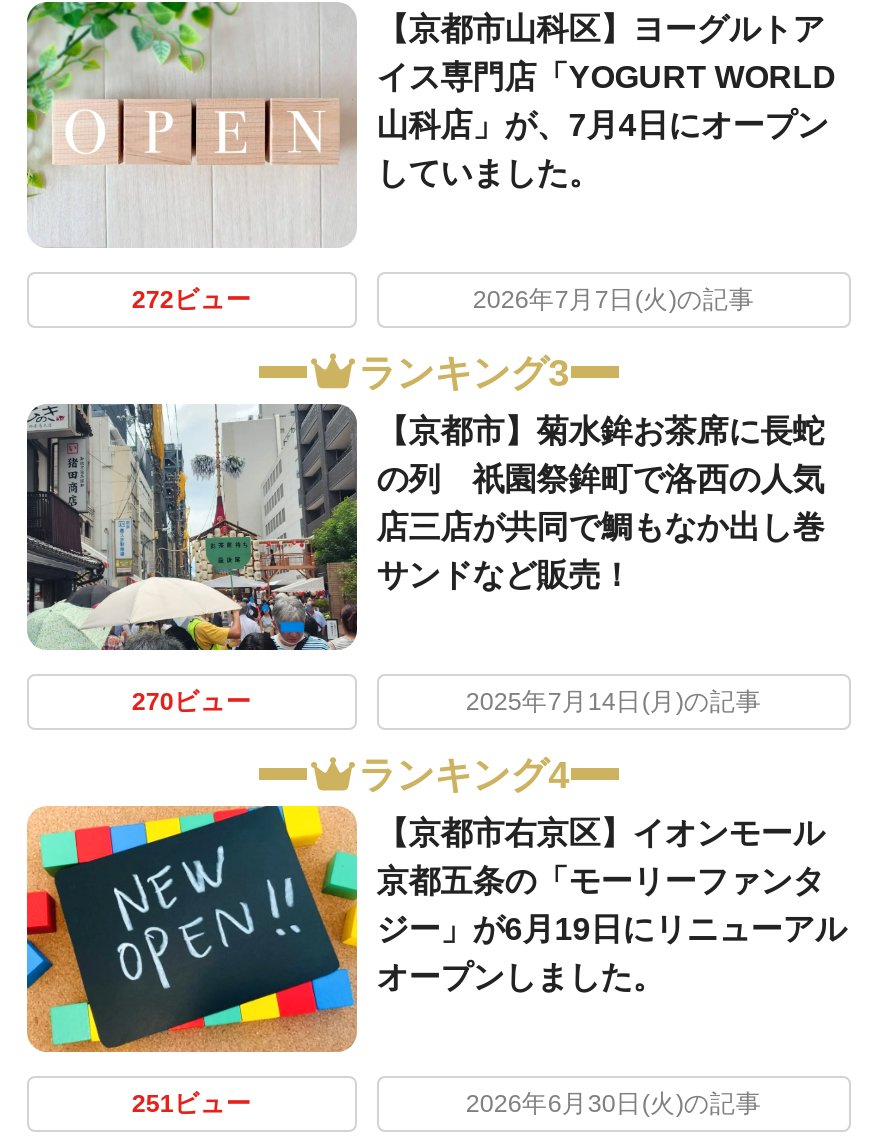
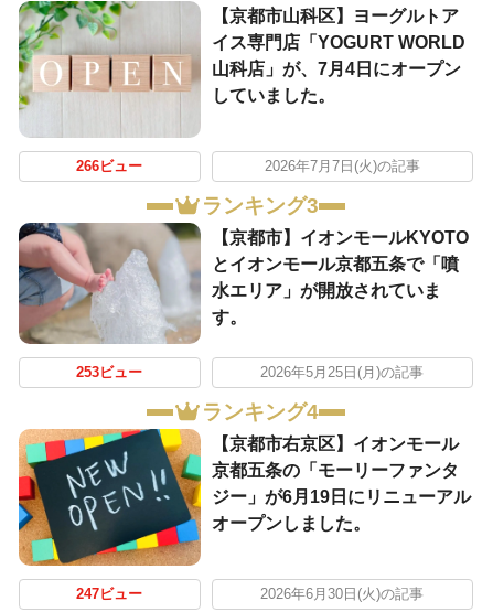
[132,286,252,314] 272ビュー -> [76,158,143,174] 266ビュー
[27,403,825,651] [image] | 【京都市】菊水鉾お茶席に長蛇 | の列 祇園祭鉾町で洛西の人気 | 店三店が共同で鯛もなか出し巻 | サンドなど販売！ -> [18,222,469,344] [image] | 【京都市】イオンモールKYOTO | とイオンモール京都五条で「噴 | 水エリア」が開放されていま | す。
[132,688,762,716] 270ビュー | 2025年7月14日(月)の記事 -> [76,365,424,380] 253ビュー | 2026年5月25日(月)の記事
[132,1090,252,1118] 251ビュー -> [76,586,143,602] 247ビュー

